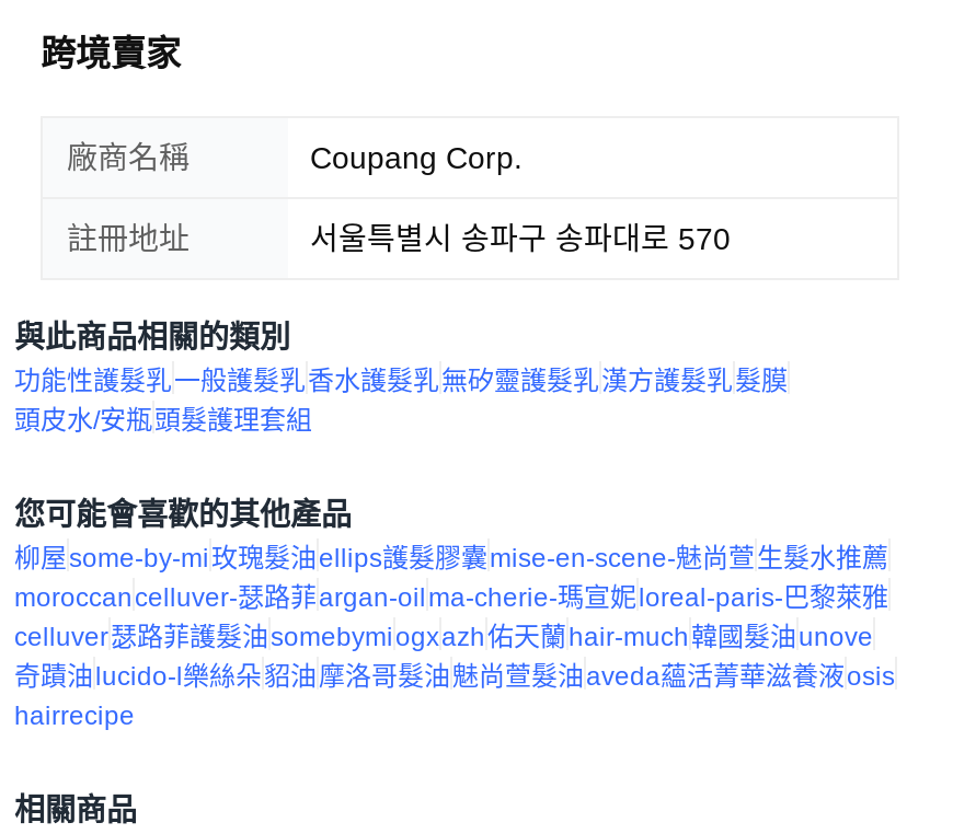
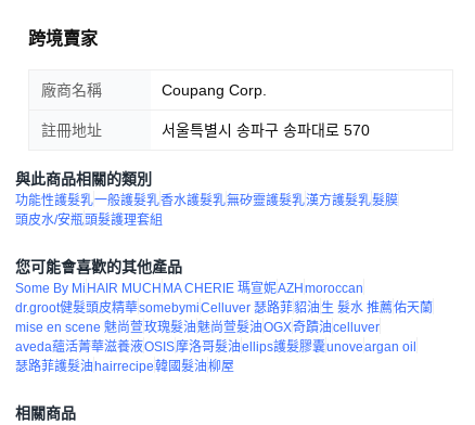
[14,542,895,730] 柳屋some-by-mi玫瑰髮油ellips護髮膠囊mise-en-scene-魅尚萱生髮水推薦 | moroccan celluver-瑟路菲argan-oil ma-cherie-瑪宣妮loreal-paris-巴黎萊雅 | celluver瑟路菲護髮油somebymi ogxazh佑天蘭hair-much韓國髮油unove | 奇蹟油lucido-l樂絲朵貂油摩洛哥髮油魅尚萱髮油aveda蘊活菁華滋養液osis | hairrecipe -> [15,280,433,374] Some By Mi HAIR MUCH MA CHERIE 瑪宣妮AZH moroccan | dr.groot健髮頭皮精華somebymiCelluver 瑟路菲貂油生 髮水 推薦佑天蘭 | mise en scene 魅尚萱玫瑰髮油魅尚萱髮油OGX奇蹟油celluver | aveda蘊活菁華滋養液OSIS摩洛哥髮油ellips護髮膠囊unoveargan oil | 瑟路菲護髮油hairrecipe韓國髮油柳屋

